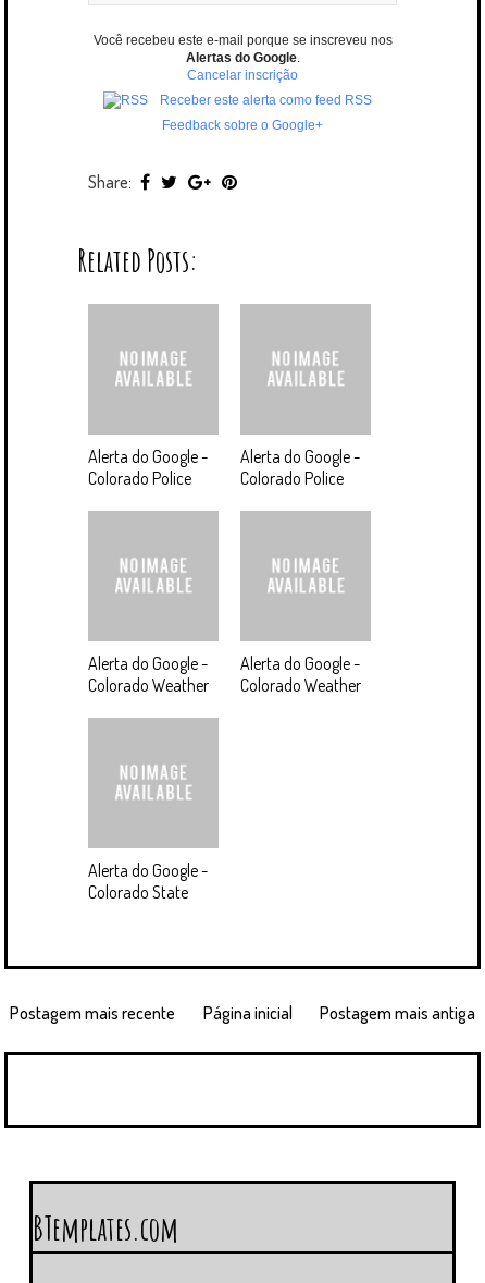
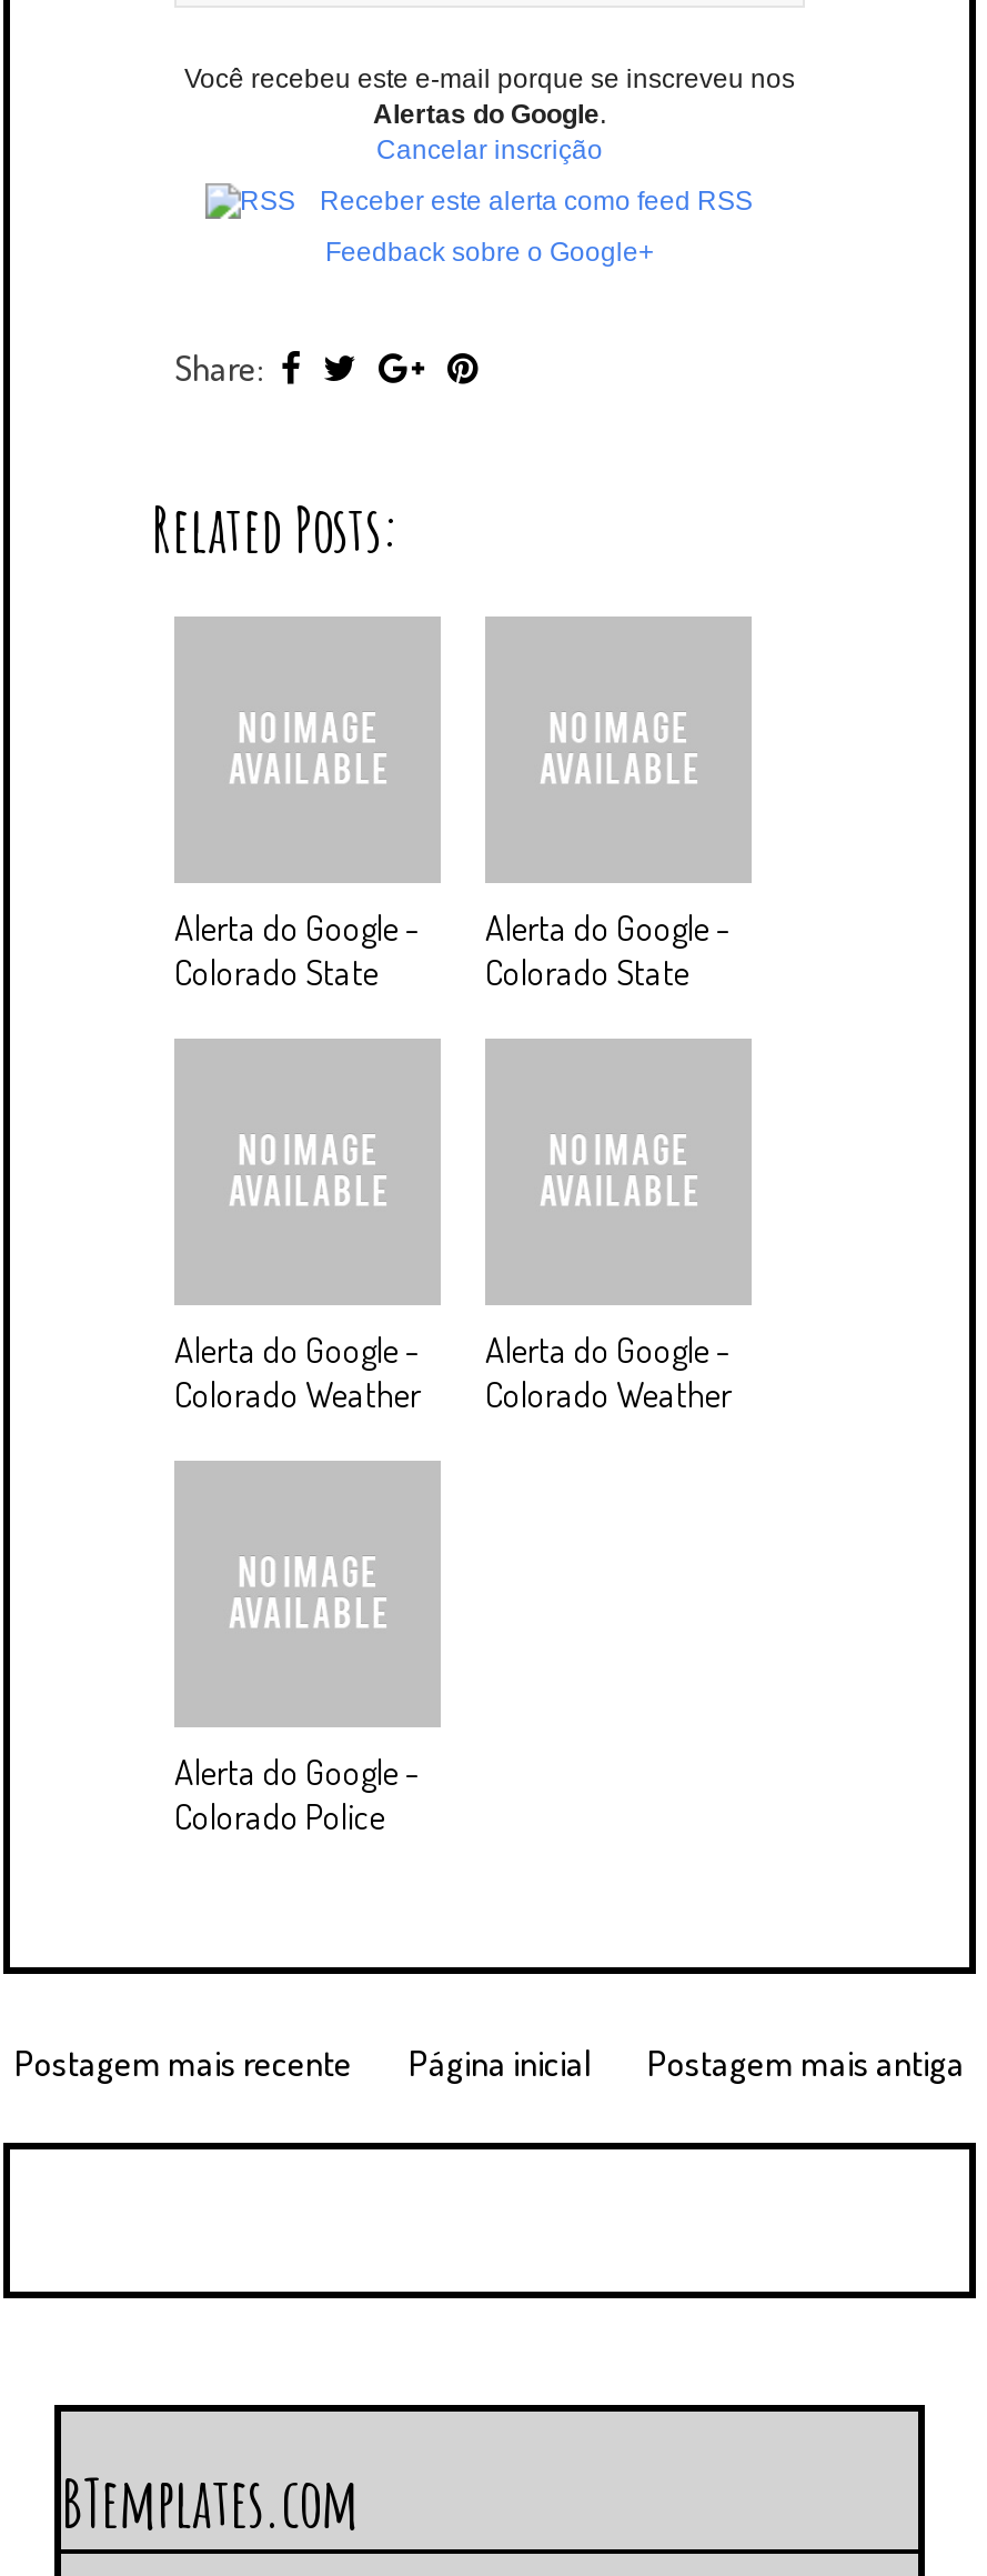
[88,468,191,489] Colorado Police -> [174,951,379,995] Colorado State
[240,468,344,489] Colorado Police -> [485,951,689,995] Colorado State
[88,882,188,903] Colorado State -> [174,1795,385,1839] Colorado Police

